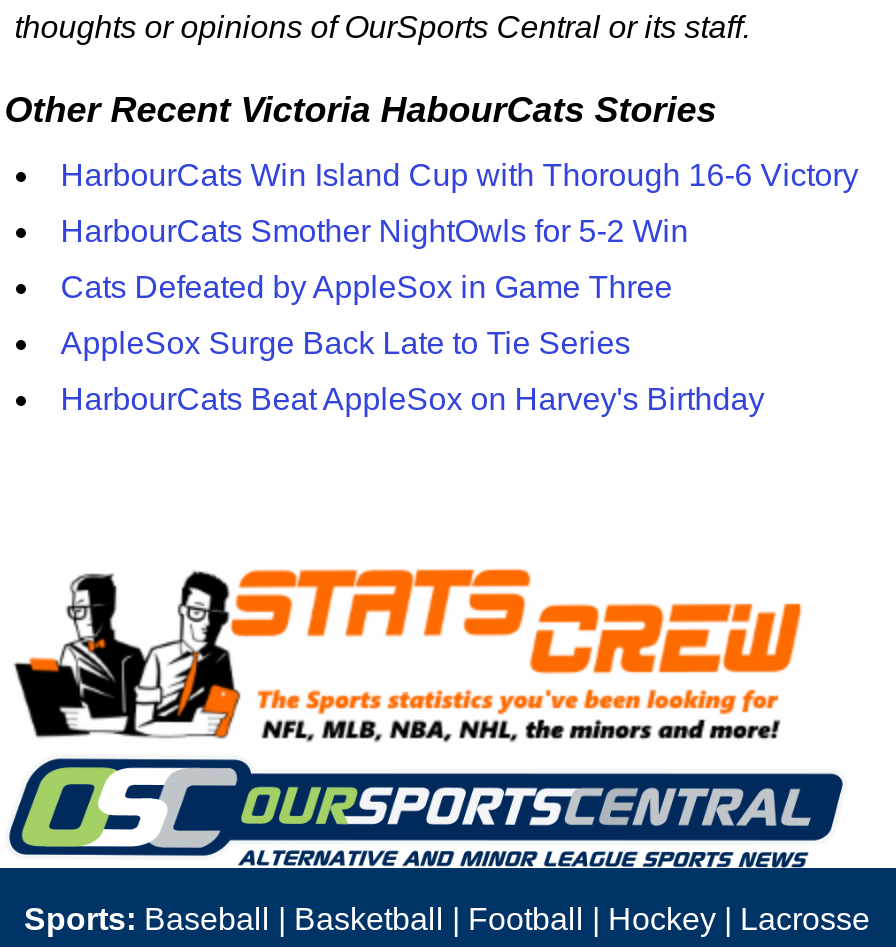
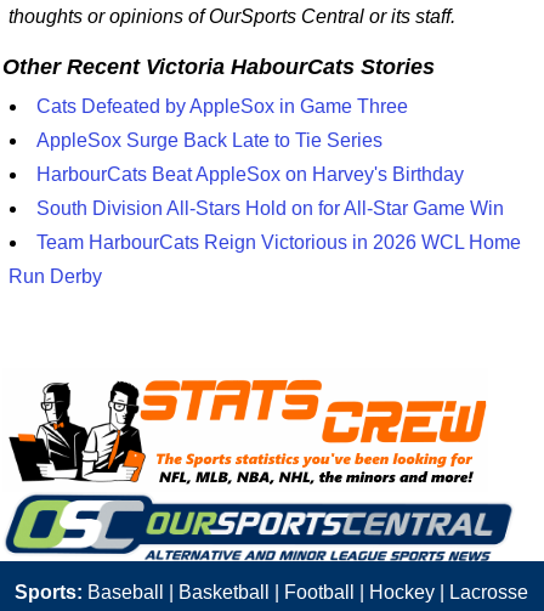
[60,158,858,248] HarbourCats Win Island Cup with Thorough 16-6 Victory | HarbourCats Smother NightOwls for 5-2 Win -> none
moved [60,270,764,416] -> [37,96,464,185]: Cats Defeated by AppleSox in Game Three | AppleSox Surge Back Late to Tie Series | HarbourCats Beat AppleSox on Harvey's Birthday
none -> [9,198,521,287] South Division All-Stars Hold on for All-Star Game Win | Team HarbourCats Reign Victorious in 2026 WCL Home | Run Derby

